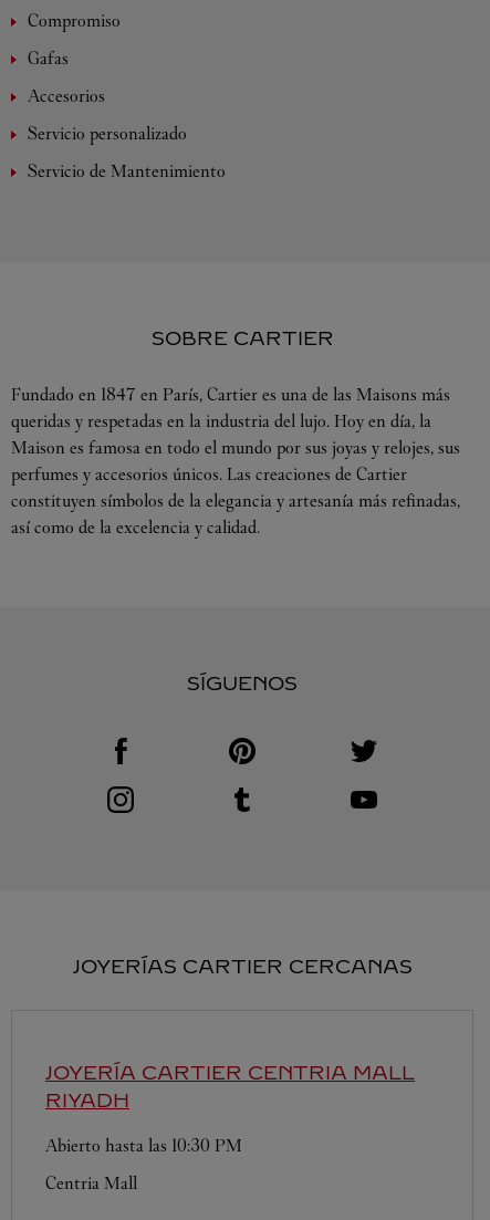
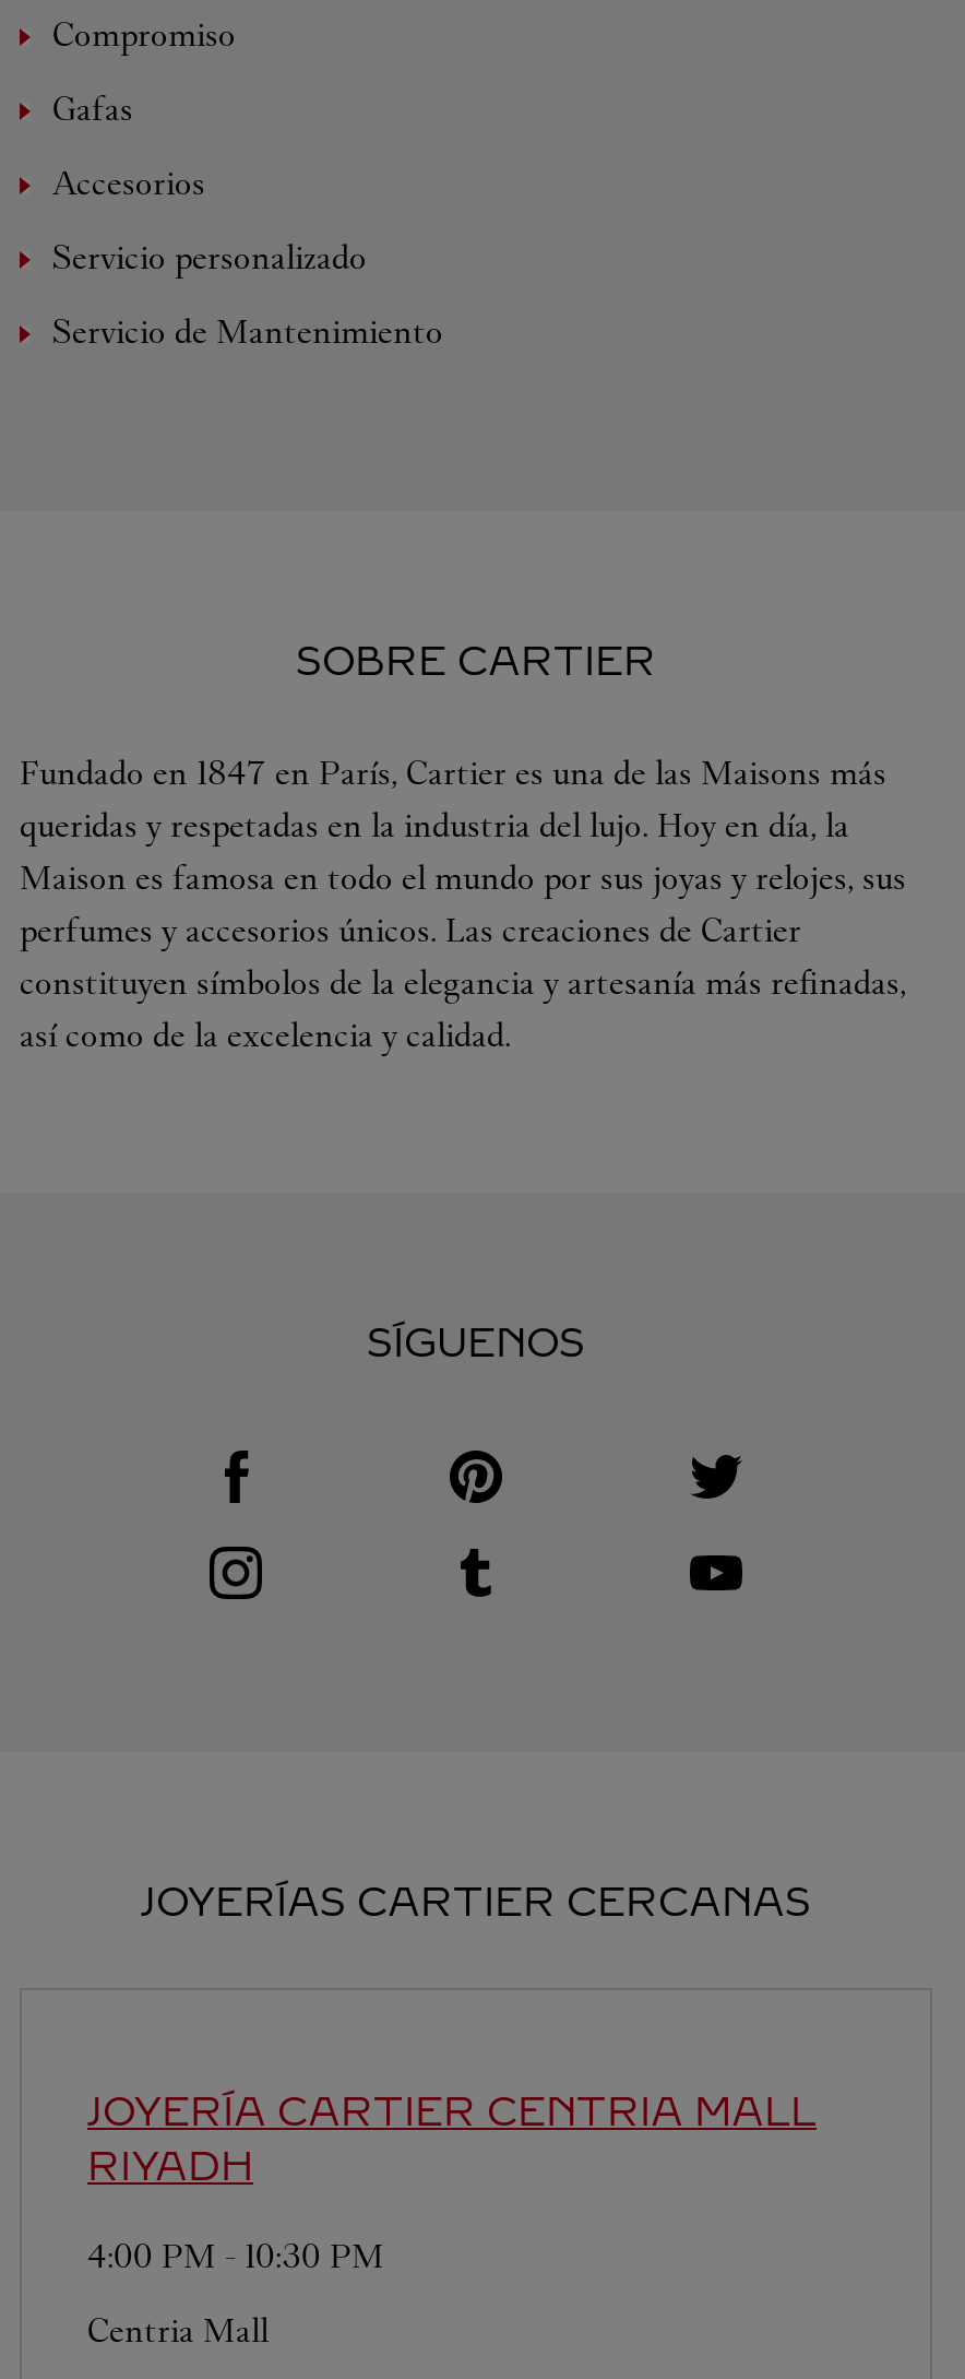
[45,1135,242,1156] Abierto hasta las 10:30 PM -> [87,2235,384,2276] 4:00 PM - 10:30 PM

